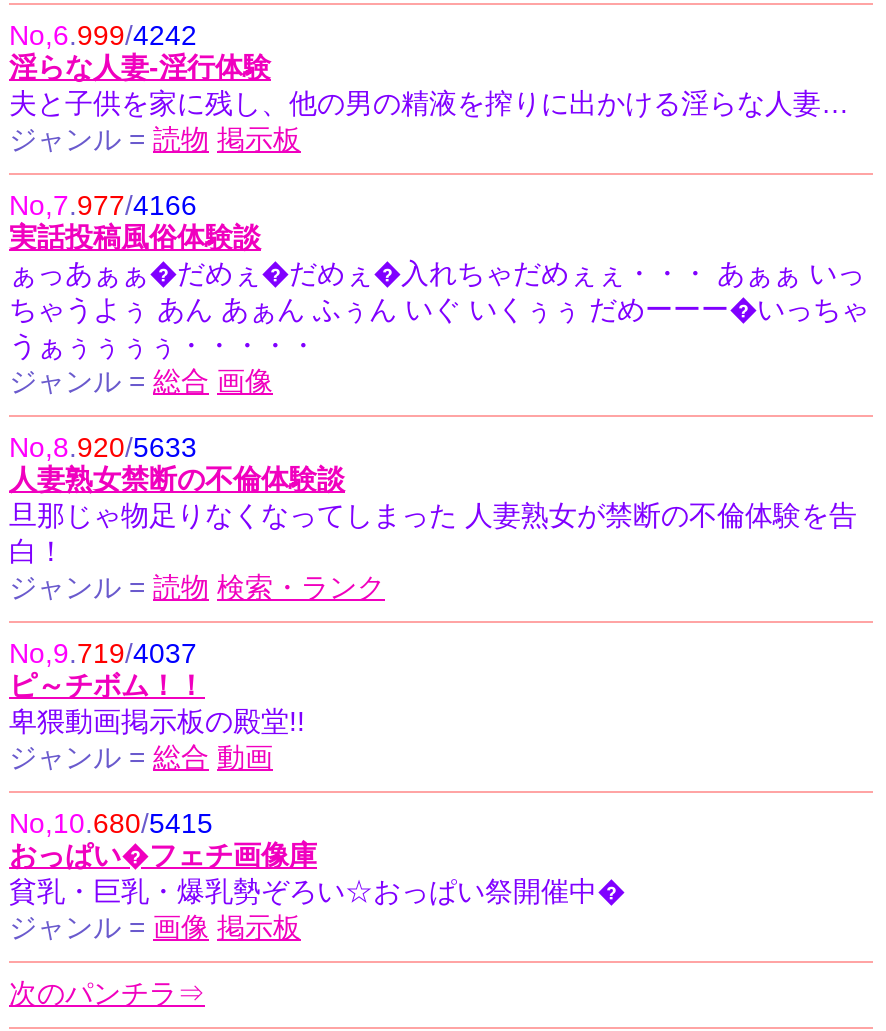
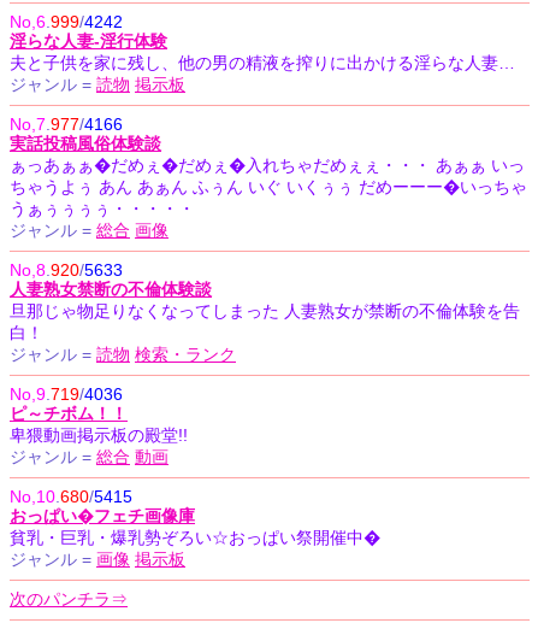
[9,637,197,669] No,9.719/4037 -> [10,384,123,404] No,9.719/4036

